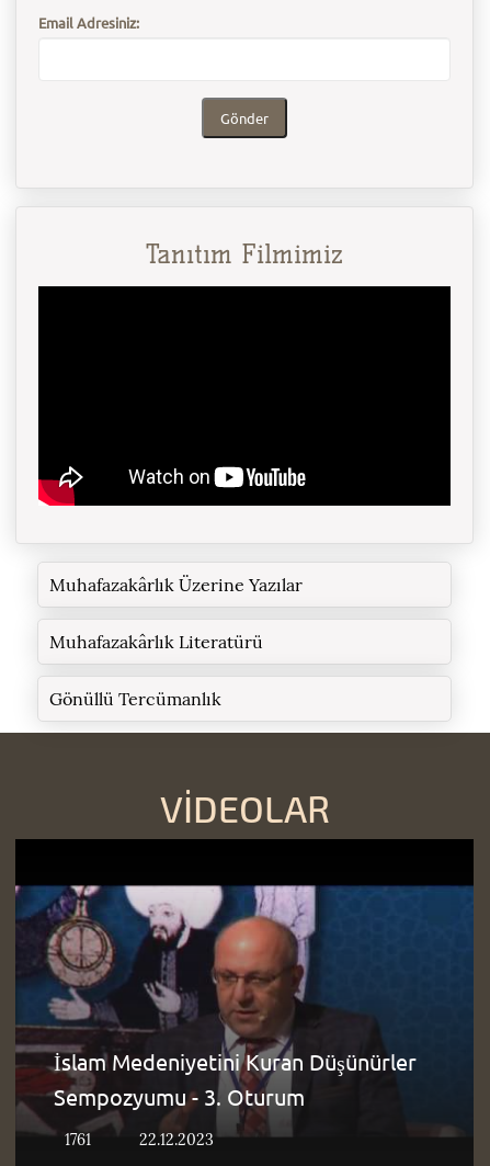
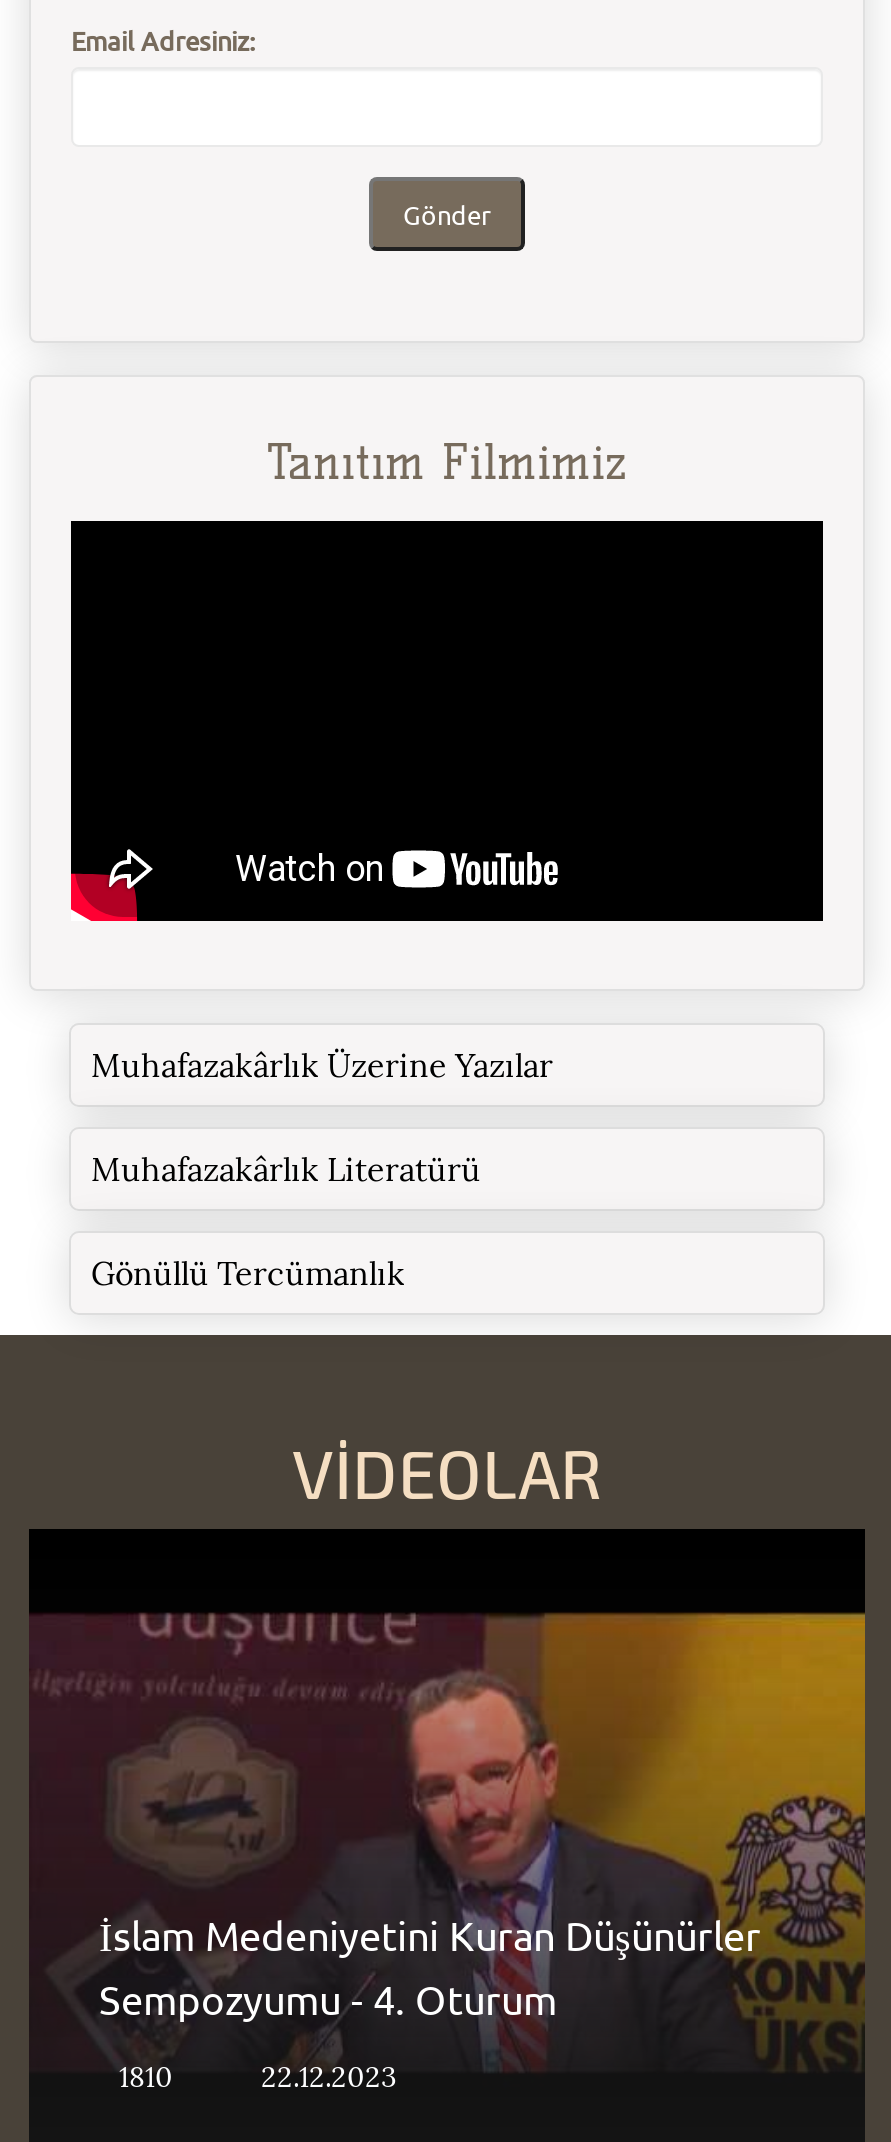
[14,884,474,1131] [image] | Sempozyumu - 3. Oturum -> [29,1611,867,2063] [image] | Sempozyumu - 4. Oturum
[65,1129,91,1149] 1761 -> [119,2058,173,2094] 1810

